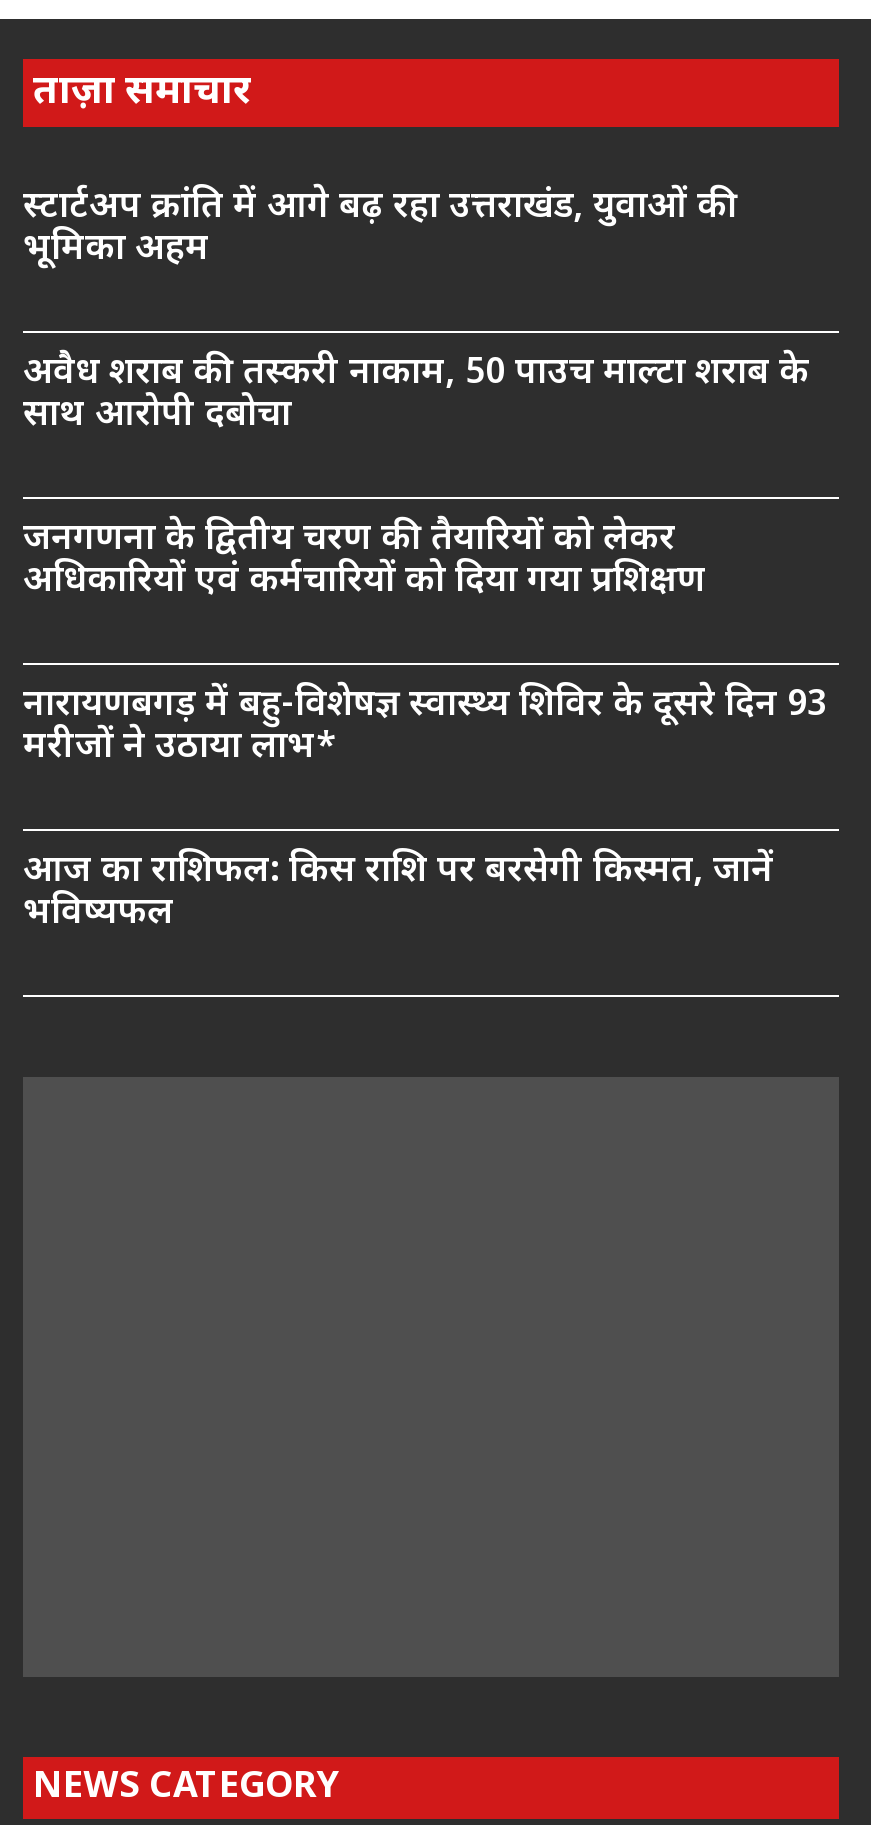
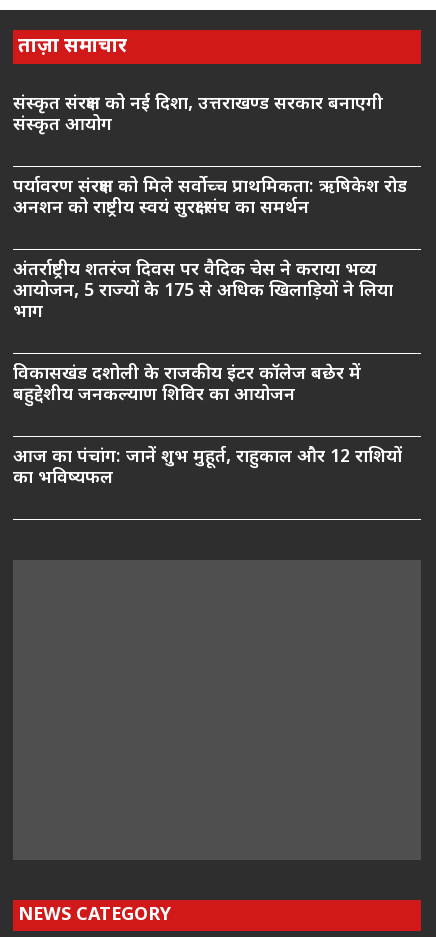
[23,185,737,273] स्टार्टअप क्रांति में आगे बढ़ रहा उत्तराखंड, युवाओं की | भूमिका अहम -> [13,93,383,137] संस्कृत संरक्षण को नई दिशा, उत्तराखण्ड सरकार बनाएगी | संस्कृत आयोग
[23,351,809,439] अवैध शराब की तस्करी नाकाम, 50 पाउच माल्टा शराब के | साथ आरोपी दबोचा -> [13,176,407,220] पर्यावरण संरक्षण को मिले सर्वोच्च प्राथमिकता: ऋषिकेश रोड | अनशन को राष्ट्रीय स्वयं सुरक्षा संघ का समर्थन
[23,517,705,605] जनगणना के द्वितीय चरण की तैयारियों को लेकर | अधिकारियों एवं कर्मचारियों को दिया गया प्रशिक्षण -> [13,259,393,324] अंतर्राष्ट्रीय शतरंज दिवस पर वैदिक चेस ने कराया भव्य | आयोजन, 5 राज्यों के 175 से अधिक खिलाड़ियों ने लिया | भाग
[23,683,827,771] नारायणबगड़ में बहु-विशेषज्ञ स्वास्थ्य शिविर के दूसरे दिन 93 | मरीजों ने उठाया लाभ* -> [13,363,361,407] विकासखंड दशोली के राजकीय इंटर कॉलेज बछेर में | बहुद्देशीय जनकल्याण शिविर का आयोजन
[23,849,773,937] आज का राशिफल: किस राशि पर बरसेगी किस्मत, जानें | भविष्यफल -> [13,446,402,490] आज का पंचांग: जानें शुभ मुहूर्त, राहुकाल और 12 राशियों | का भविष्यफल

